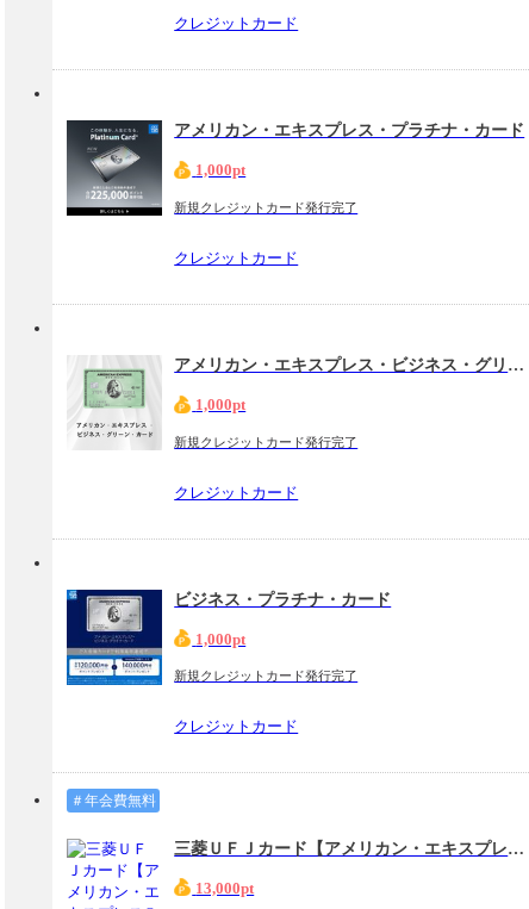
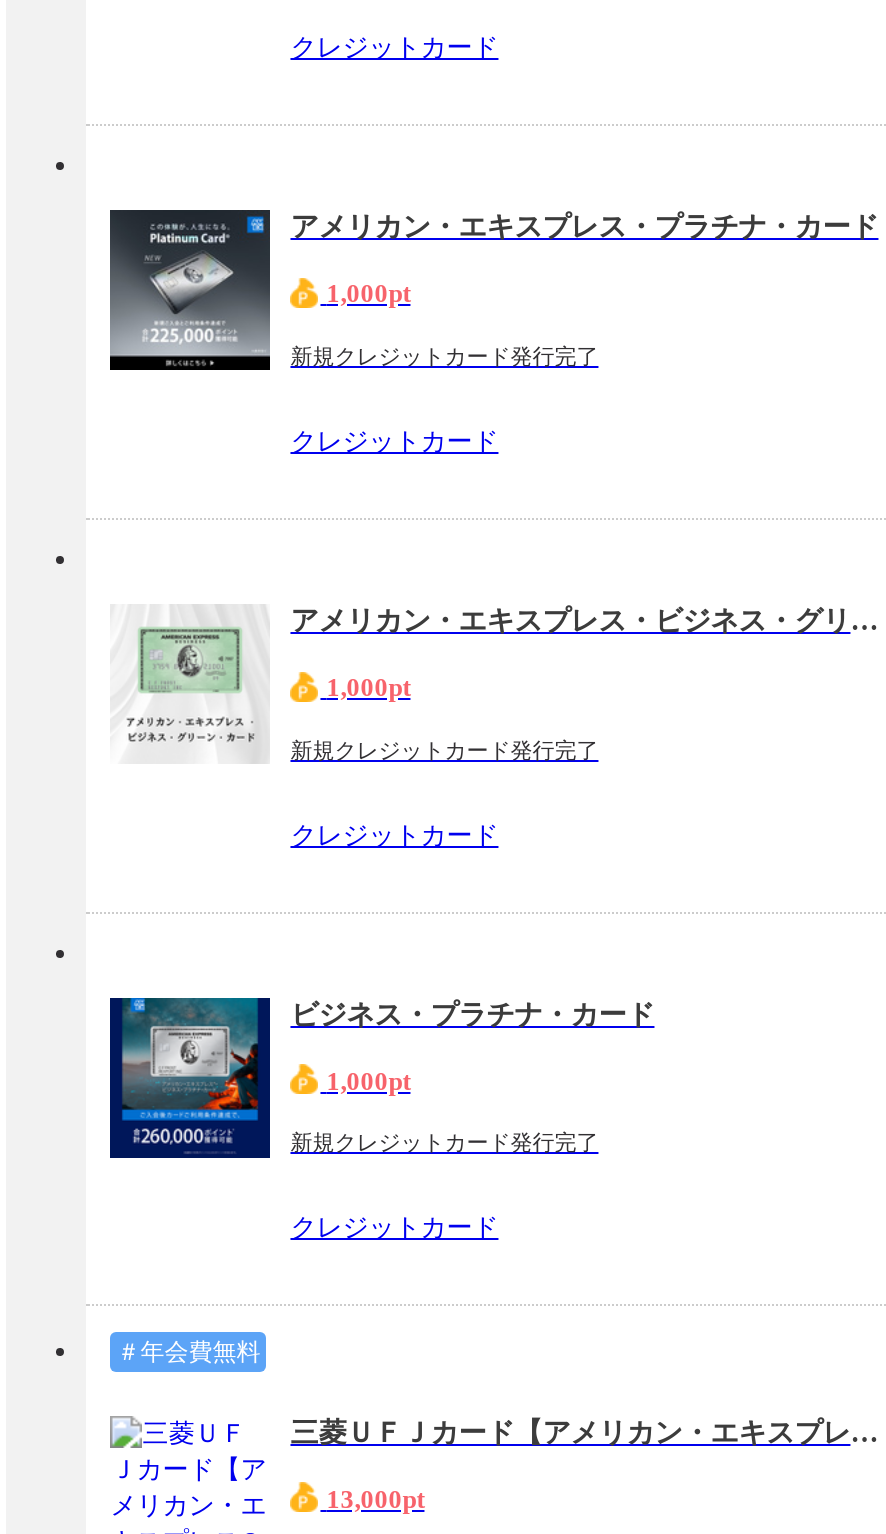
[66,589,163,686] [image] -> [108,996,272,1160] [image]

